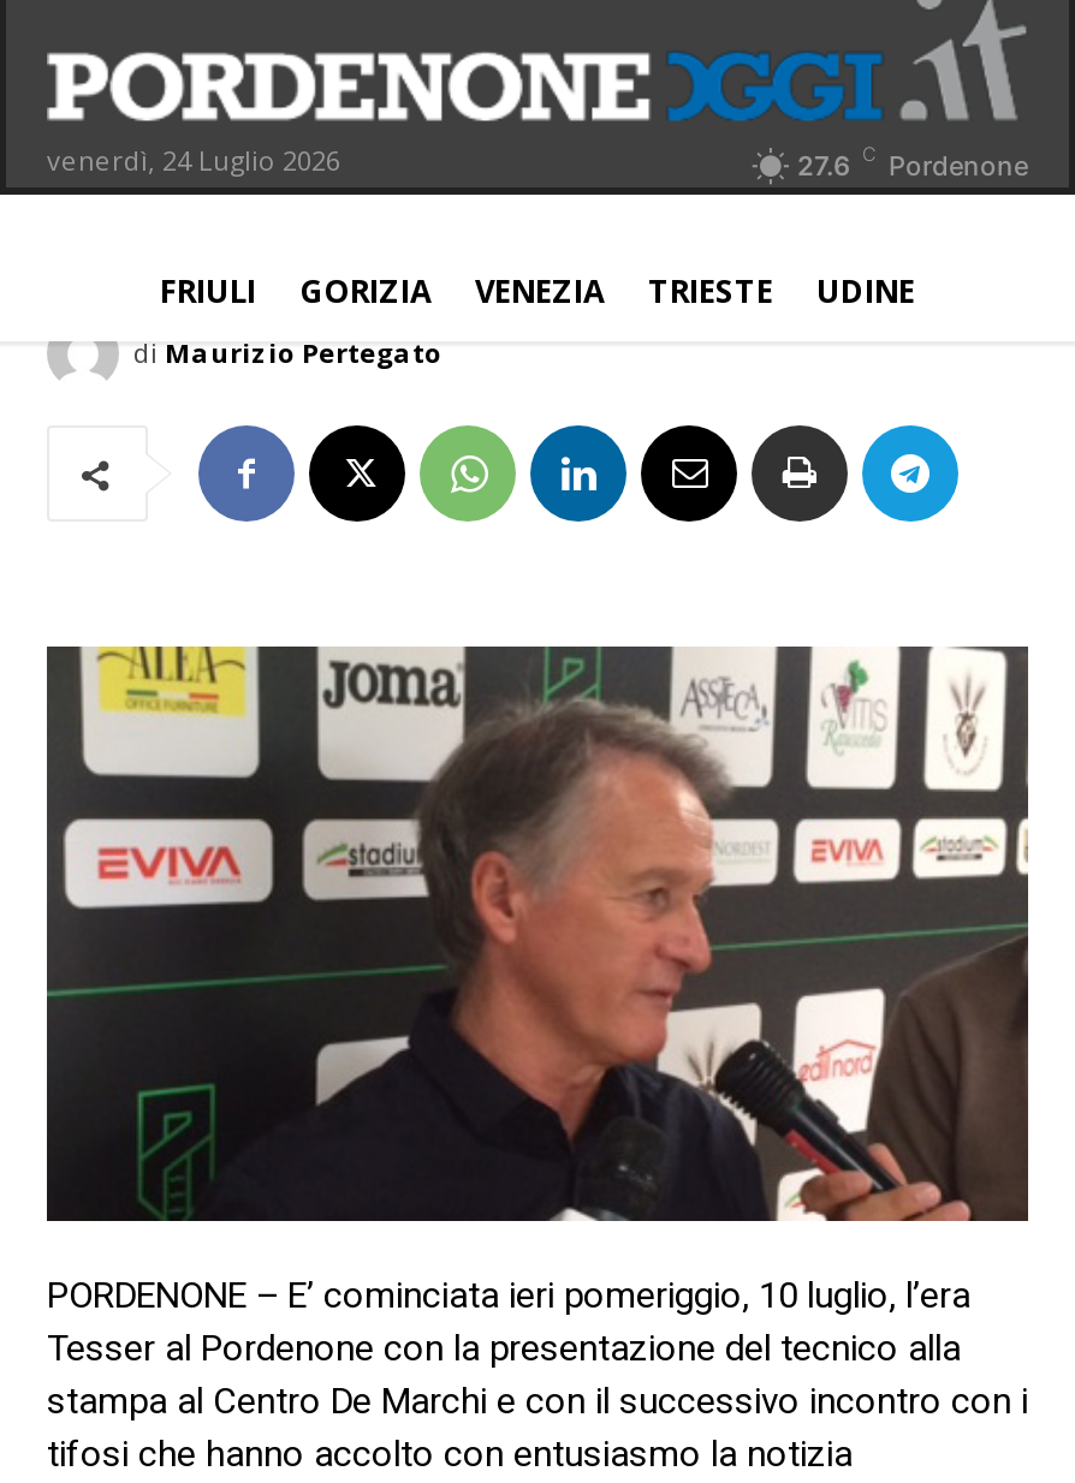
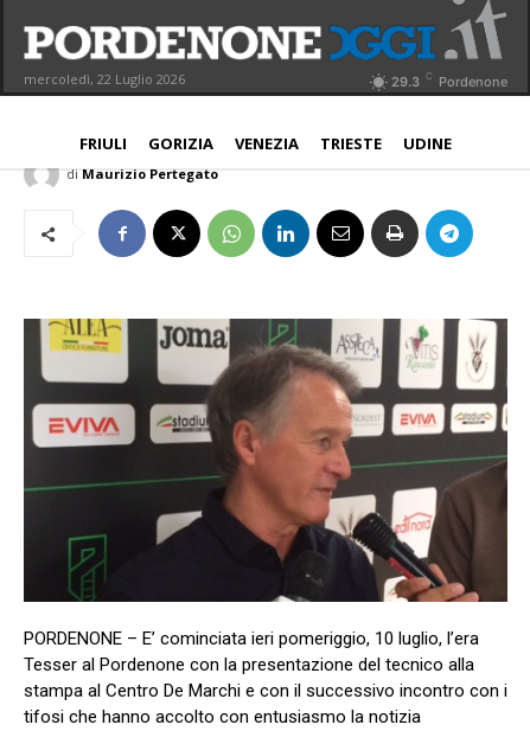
[47,142,340,178] venerdì, 24 Luglio 2026 -> [24,70,185,88] mercoledì, 22 Luglio 2026
[797,141,1028,182] 27.6 C Pordenone -> [391,70,507,90] 29.3 C Pordenone

